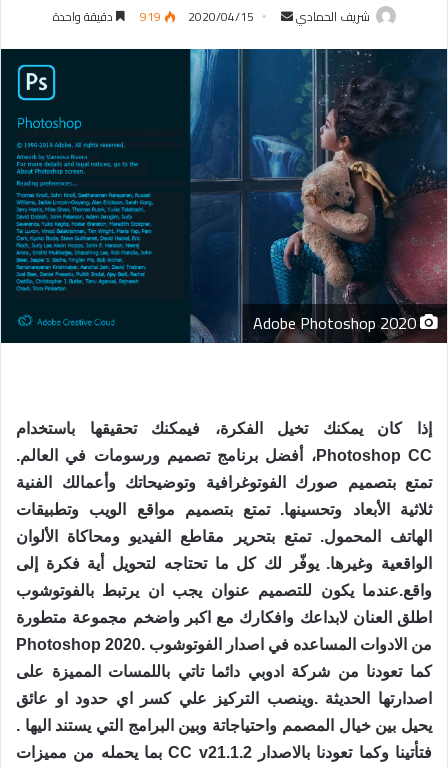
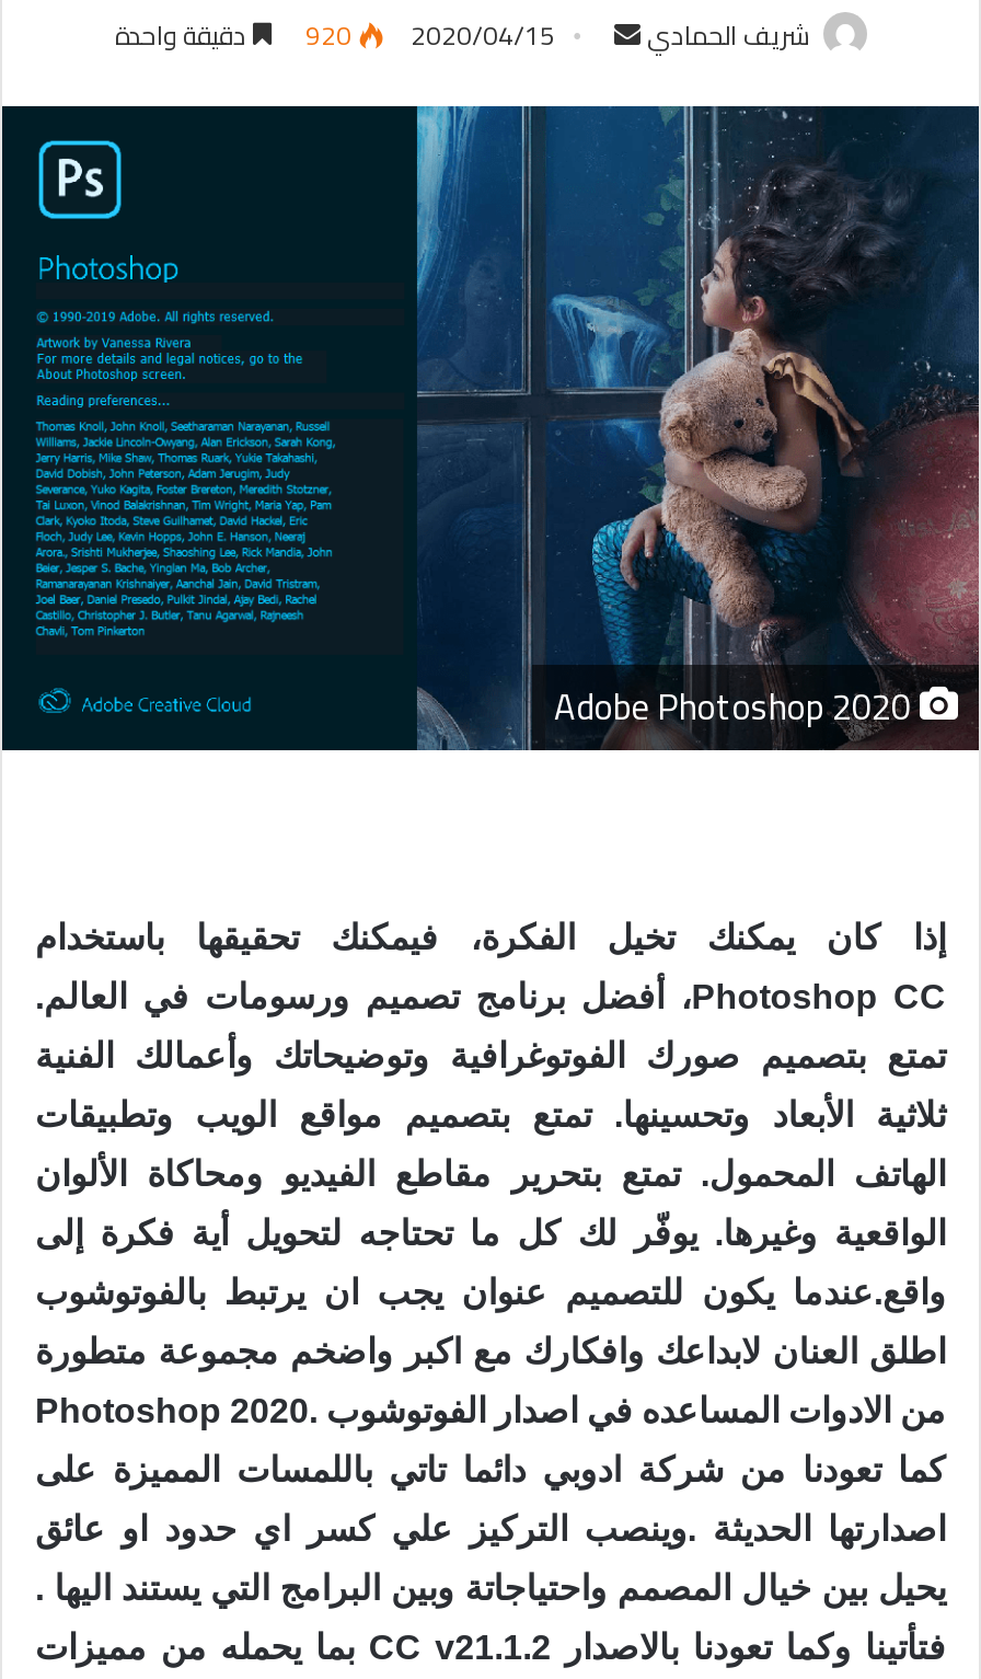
[139,5,160,28] 919 -> [305,10,351,60] 920

